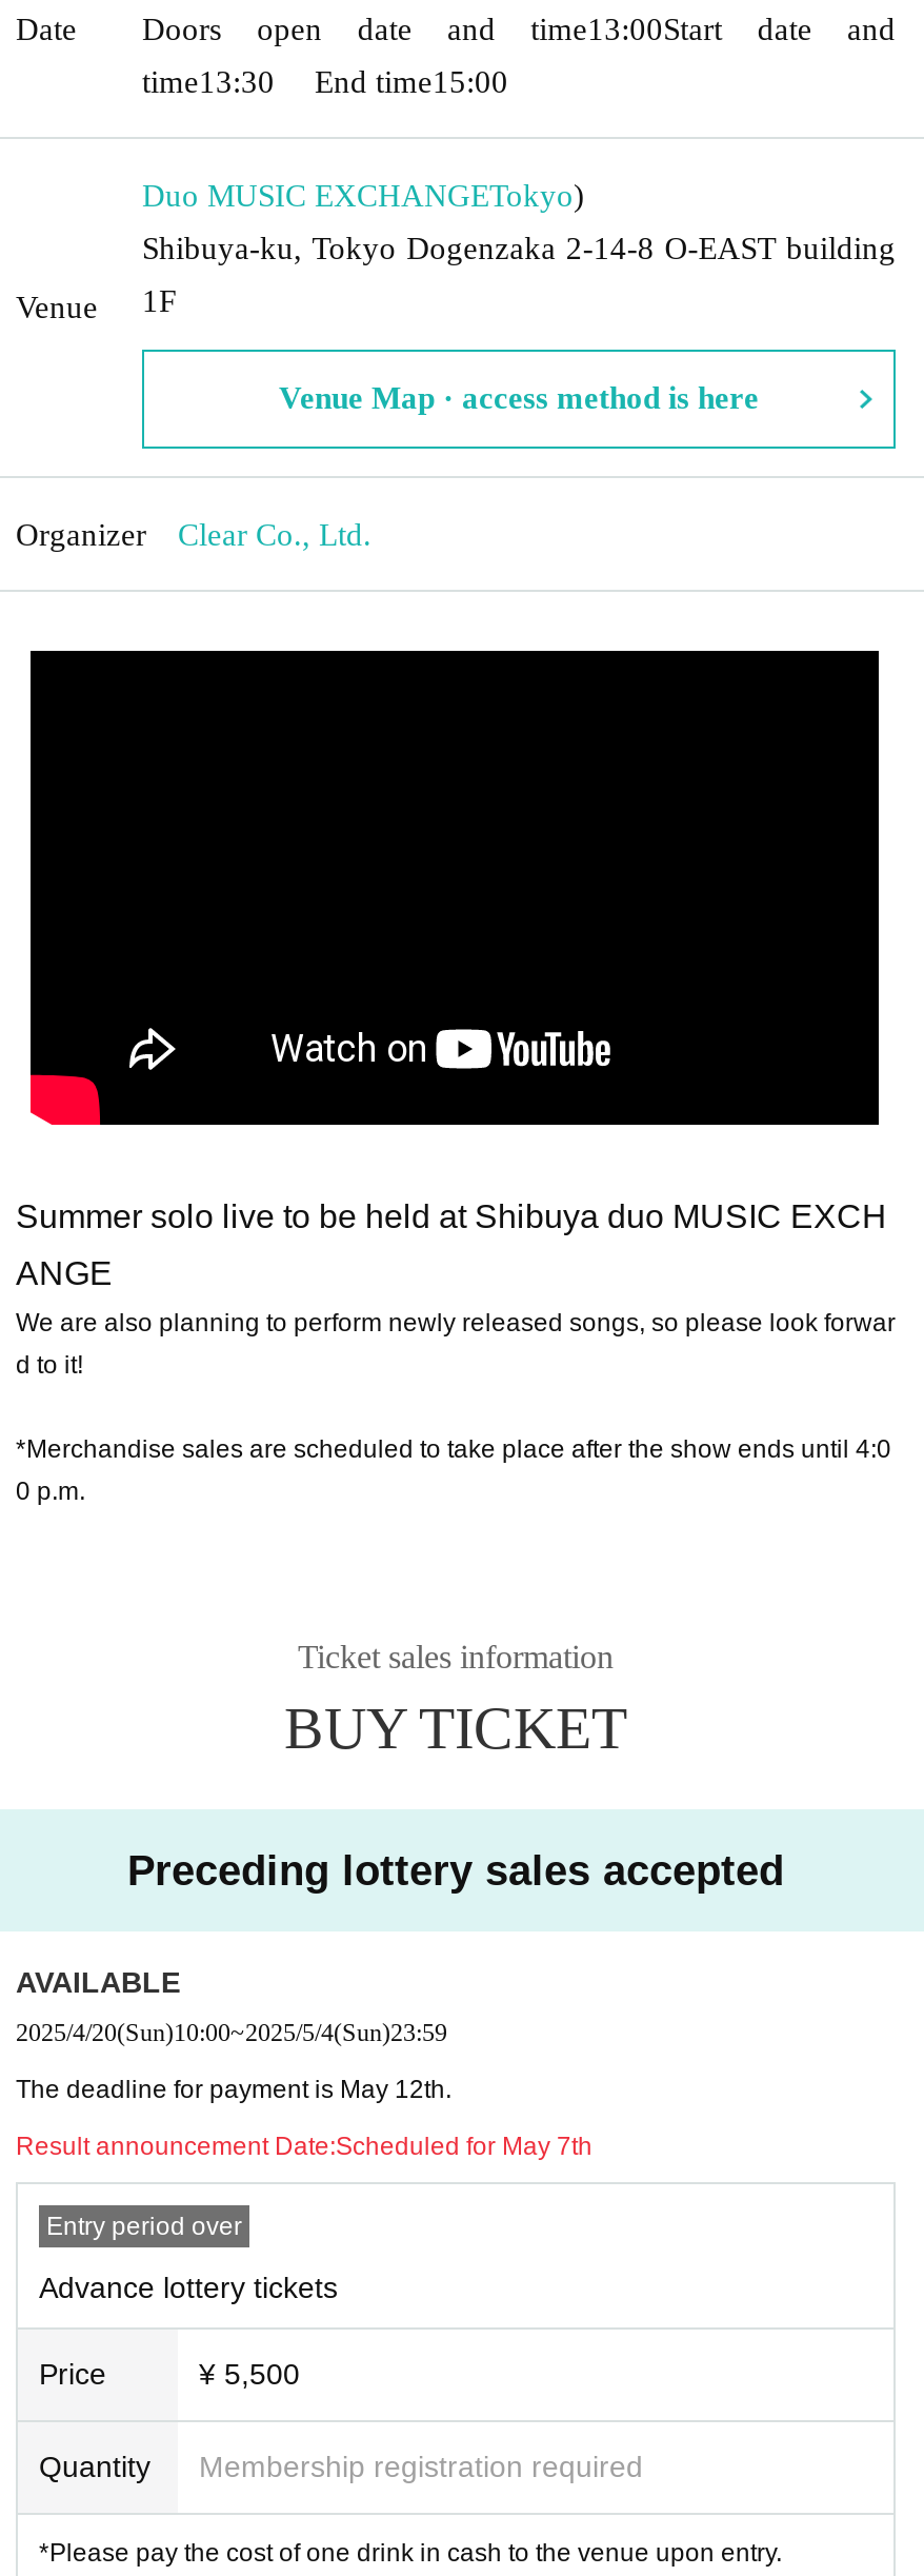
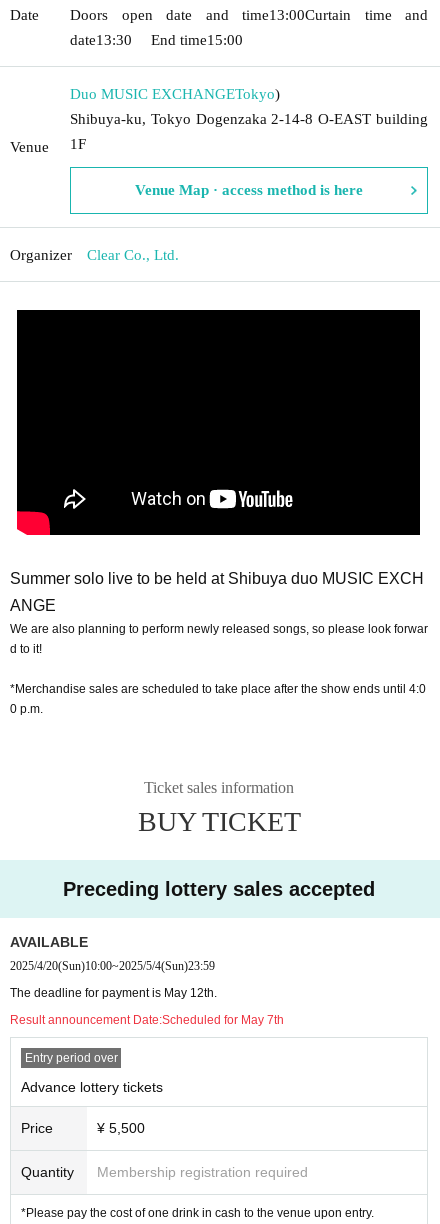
[142,12,896,45] Doors open date and time13:00Start date and -> [70,6,428,22] Doors open date and time13:00Curtain time and
[142,64,508,98] time13:30 End time15:00 -> [70,31,243,47] date13:30 End time15:00

